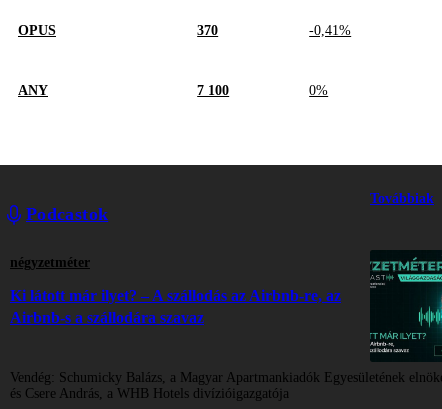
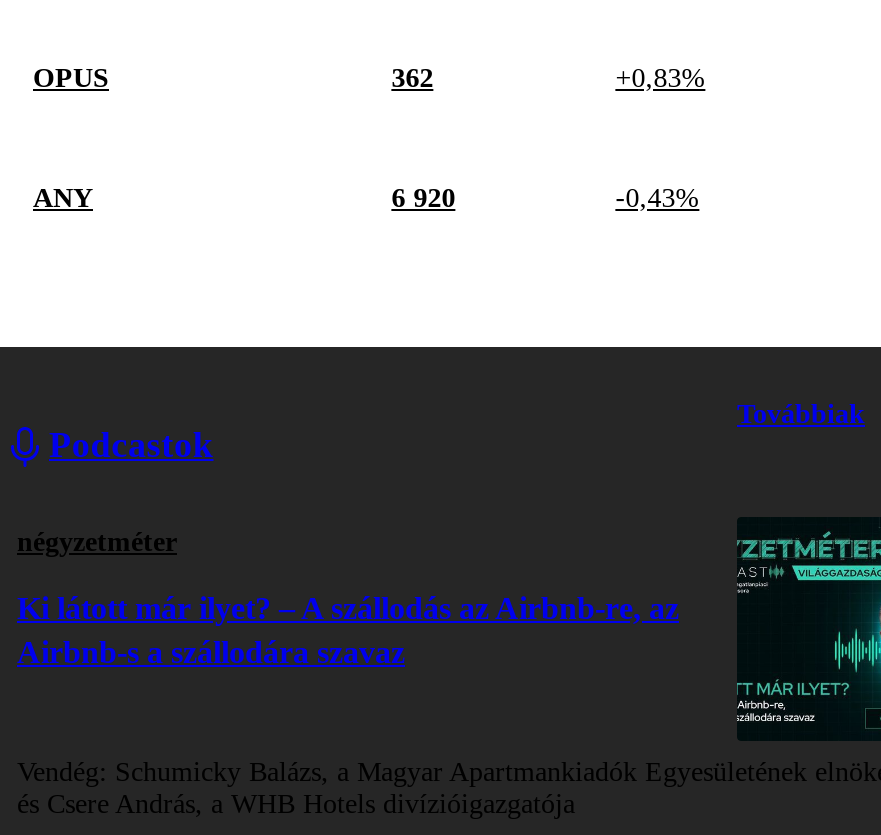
[197,23,218,38] 370 -> [391,63,433,93] 362
[309,23,351,38] -0,41% -> [615,63,705,93] +0,83%
[197,83,229,98] 7 100 -> [391,183,455,213] 6 920
[309,83,328,98] 0% -> [615,183,699,213] -0,43%

